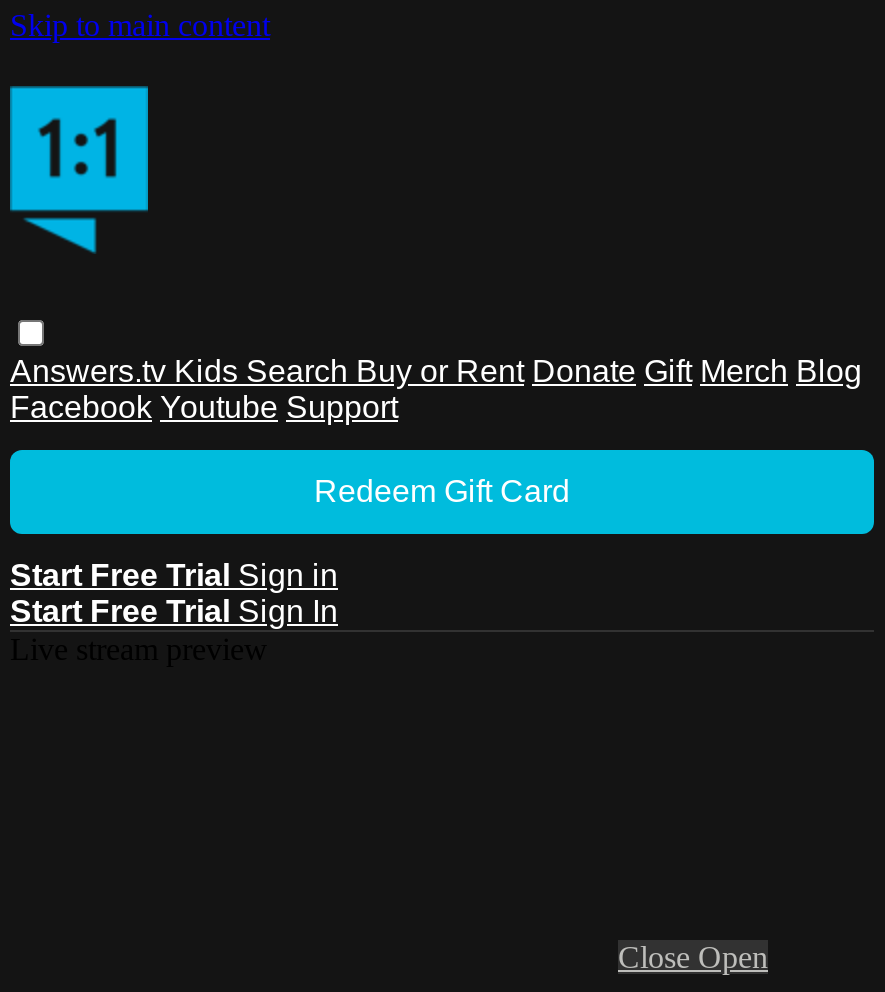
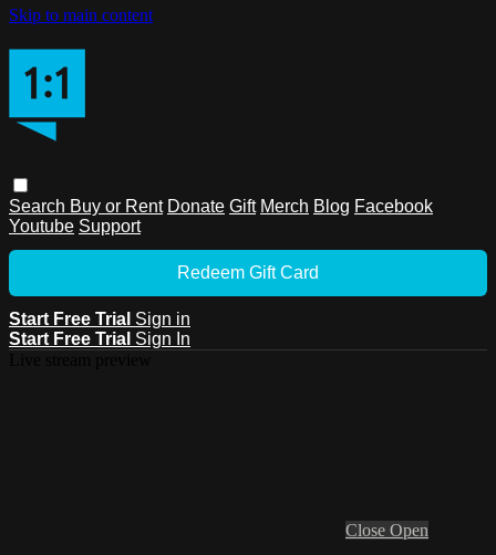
[10,354,862,424] Answers.tv Kids Search Buy or Rent Donate Gift Merch Blog | Facebook Youtube Support -> [9,197,433,235] Search Buy or Rent Donate Gift Merch Blog Facebook | Youtube Support

